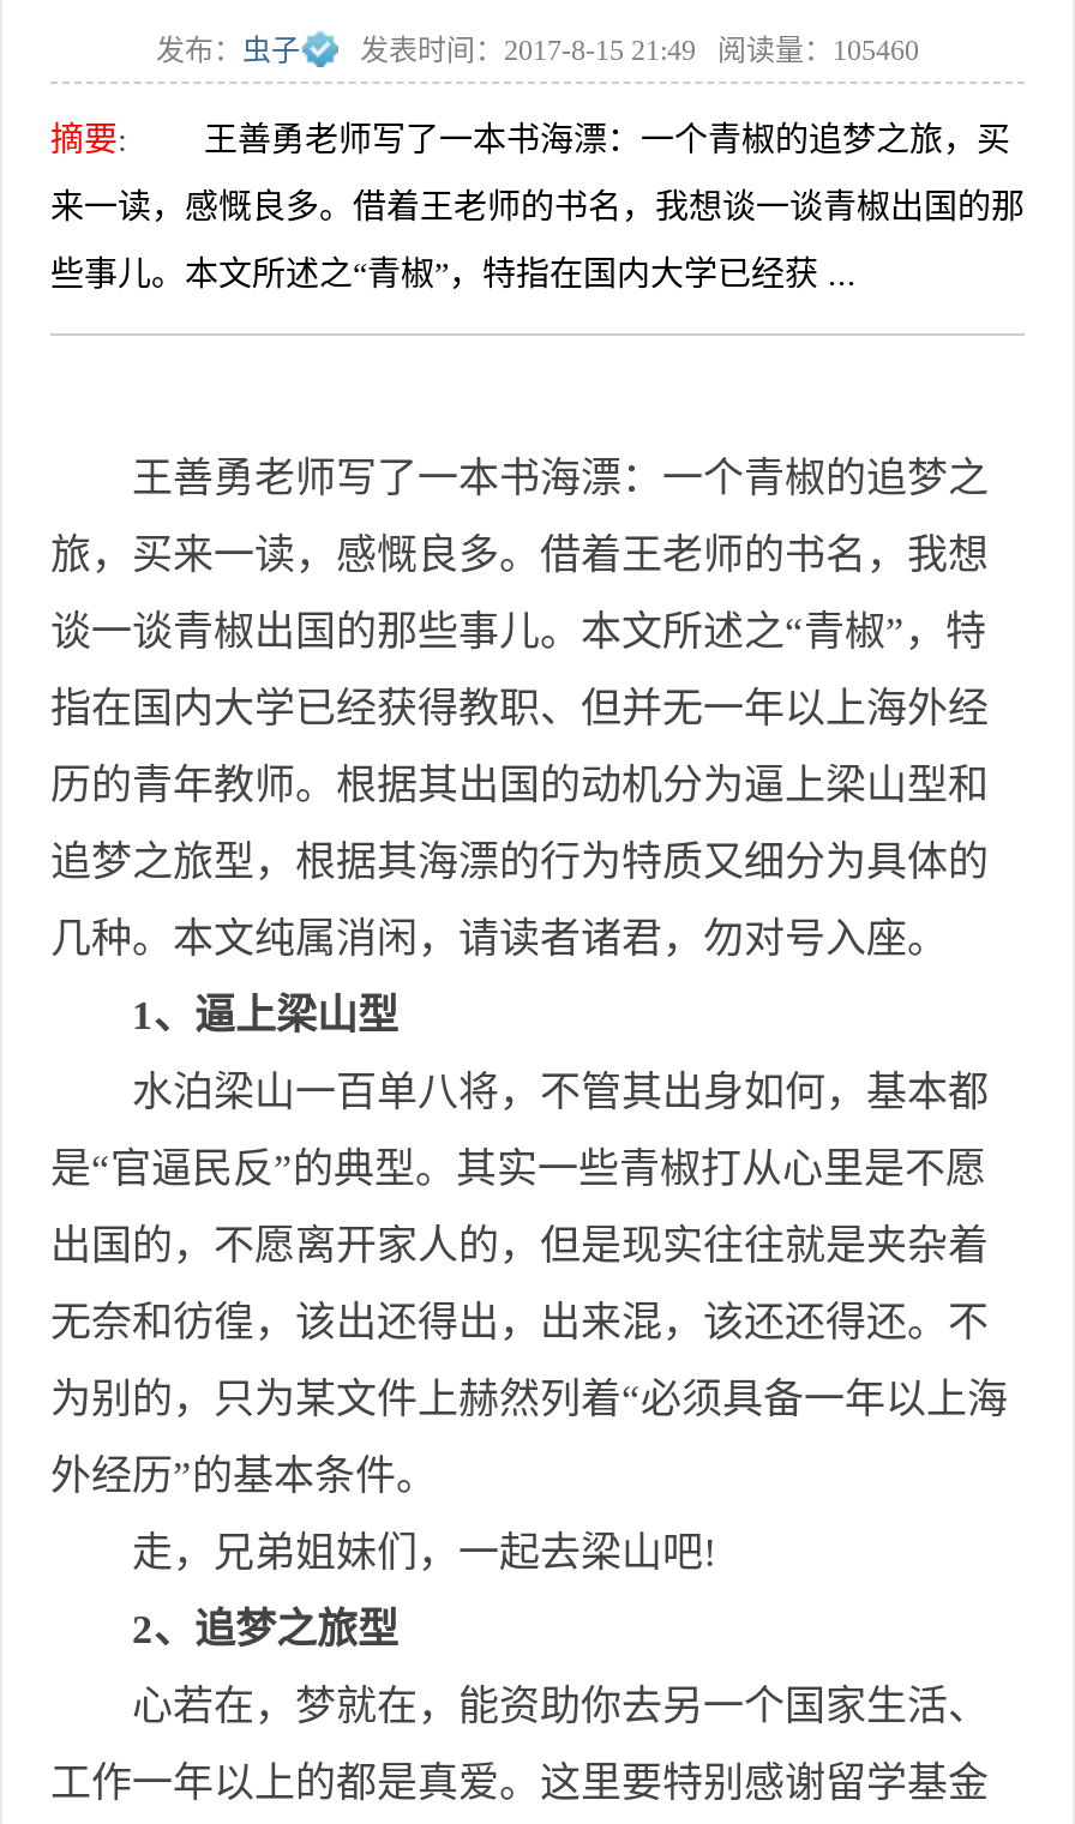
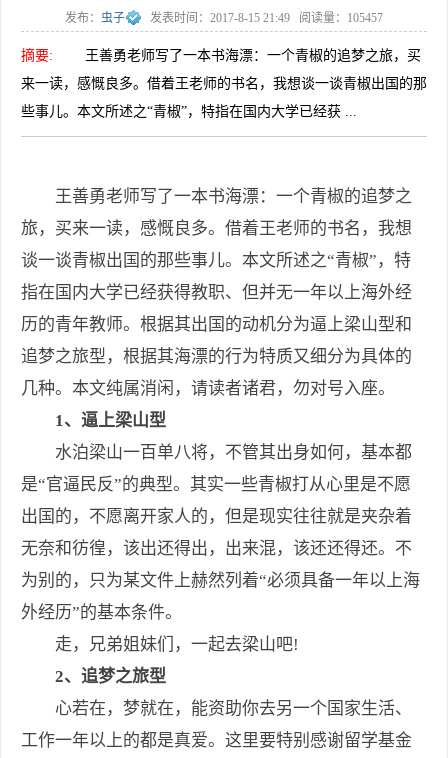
[717,34,919,68] 阅读量：105460 -> [299,11,383,25] 阅读量：105457

